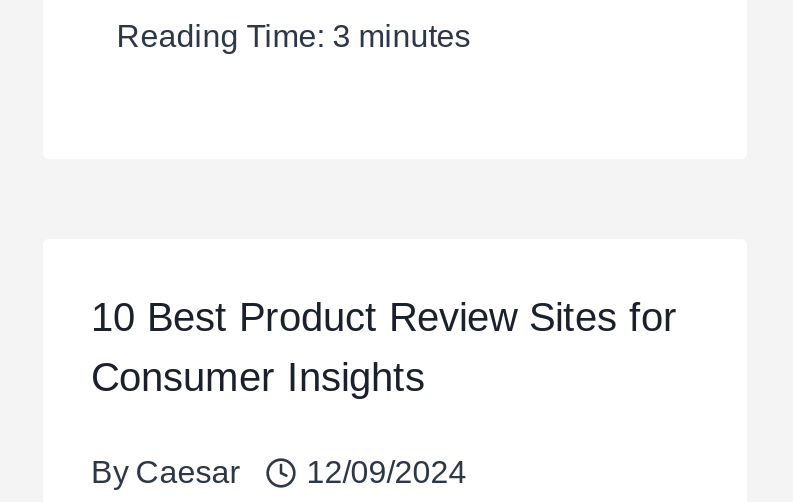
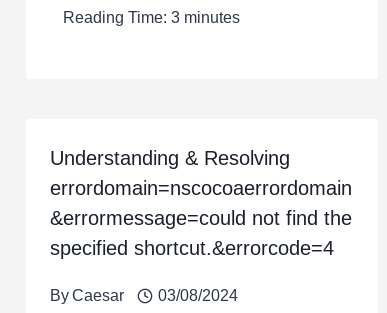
[91,294,677,398] 10 Best Product Review Sites for | Consumer Insights -> [50,147,352,259] Understanding & Resolving | errordomain=nscocoaerrordomain | &errormessage=could not find the | specified shortcut.&errorcode=4
[91,454,467,488] By Caesar 12/09/2024 -> [50,287,238,304] By Caesar 03/08/2024

